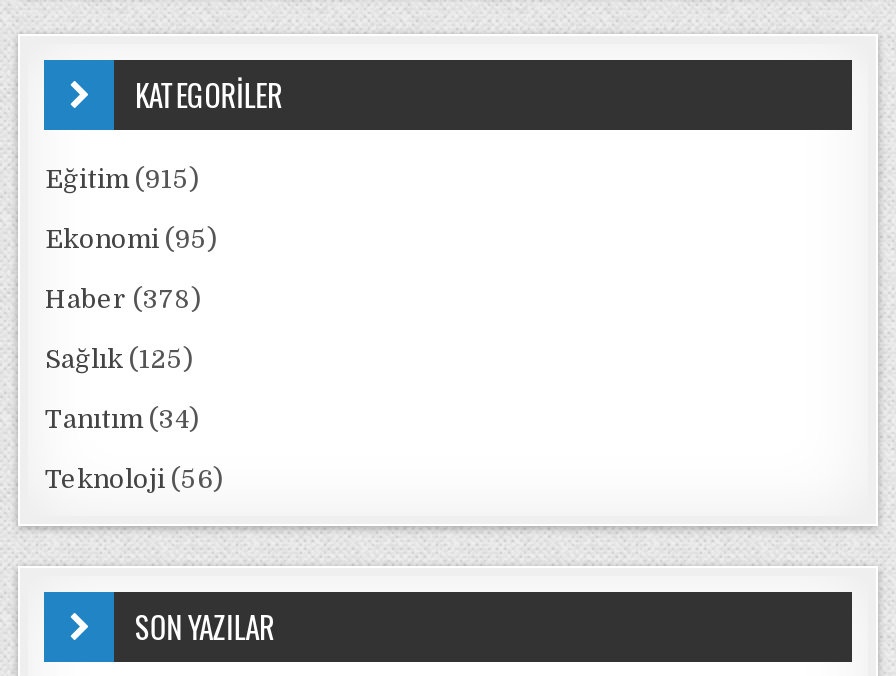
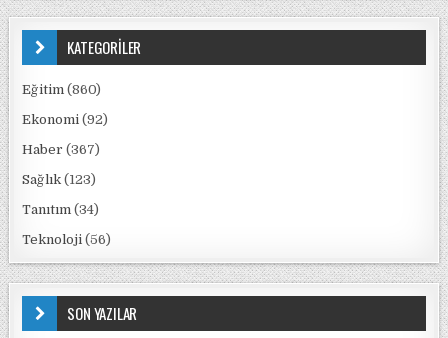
[45,164,199,194] Eğitim (915) -> [22,82,101,97] Eğitim (860)
[45,224,217,254] Ekonomi (95) -> [22,112,108,127] Ekonomi (92)
[45,284,201,314] Haber (378) -> [22,142,100,157] Haber (367)
[45,344,193,374] Sağlık (125) -> [22,172,96,187] Sağlık (123)

